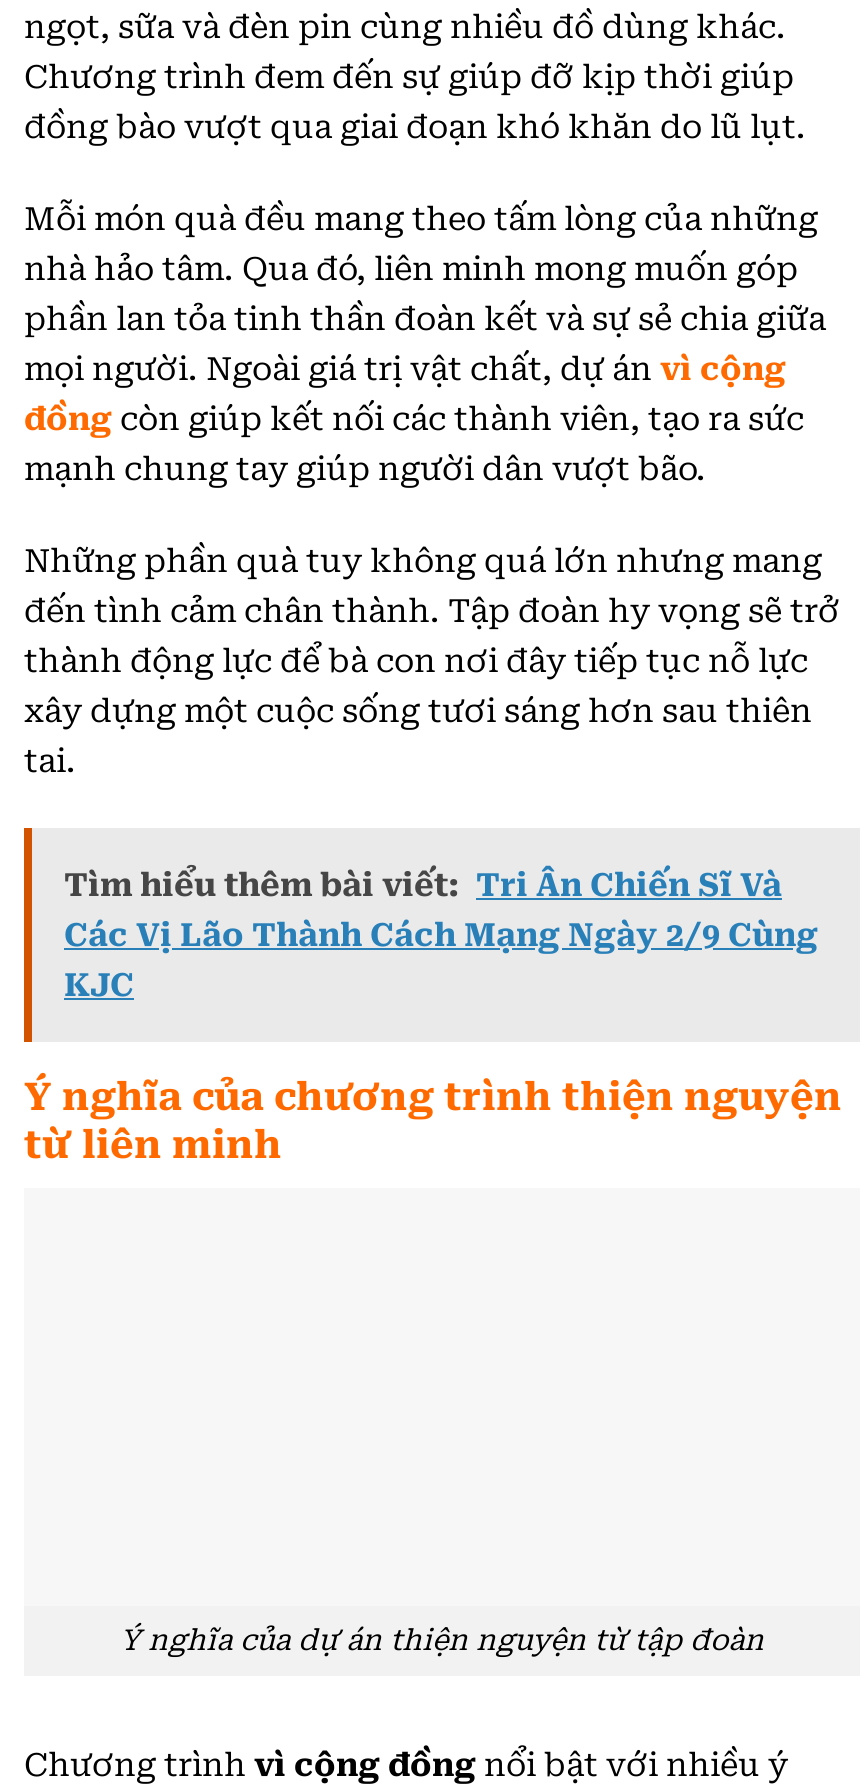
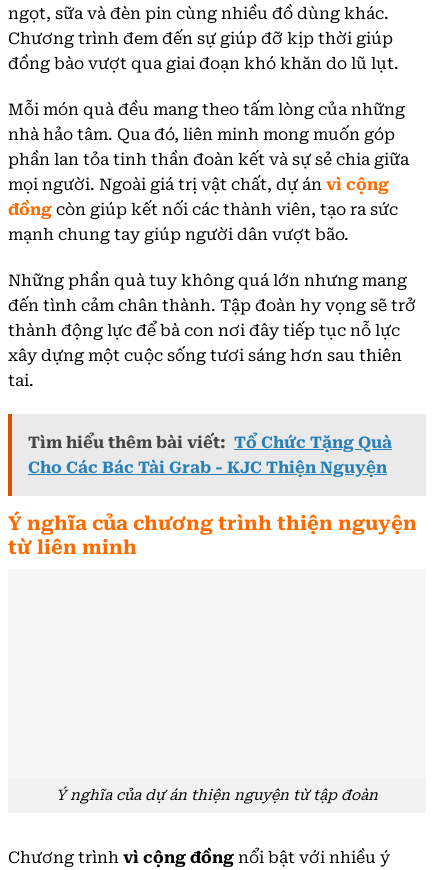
[64,866,818,1004] Tìm hiểu thêm bài viết: Tri Ân Chiến Sĩ Và | Các Vị Lão Thành Cách Mạng Ngày 2/9 Cùng | KJC -> [28,433,392,477] Tìm hiểu thêm bài viết: Tổ Chức Tặng Quà | Cho Các Bác Tài Grab - KJC Thiện Nguyện

